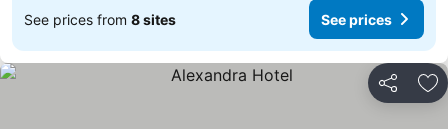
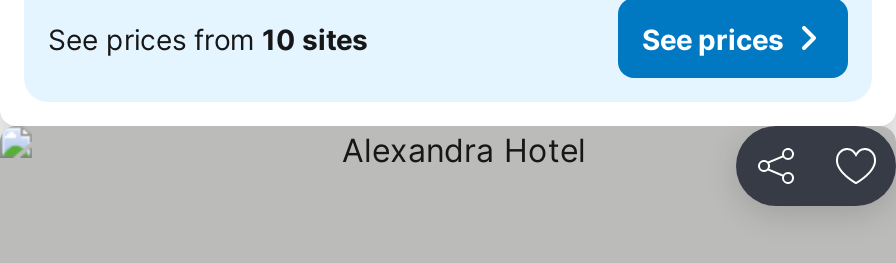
[24,10,176,27] See prices from 8 sites -> [48,21,368,55] See prices from 10 sites

